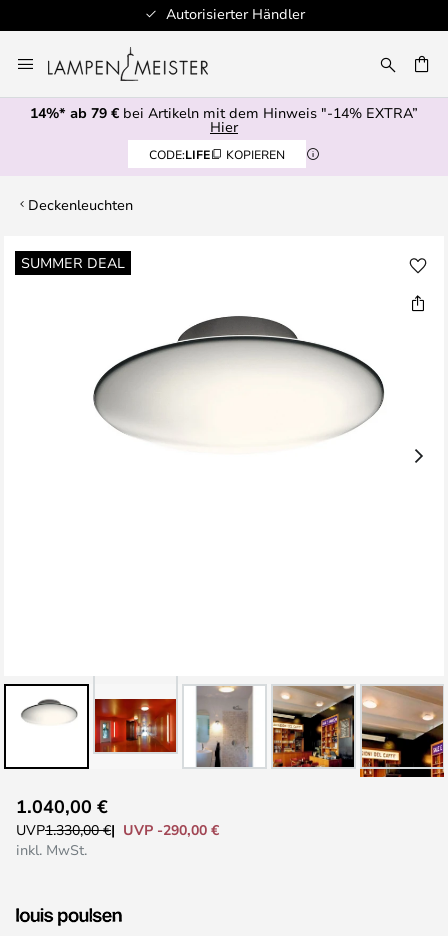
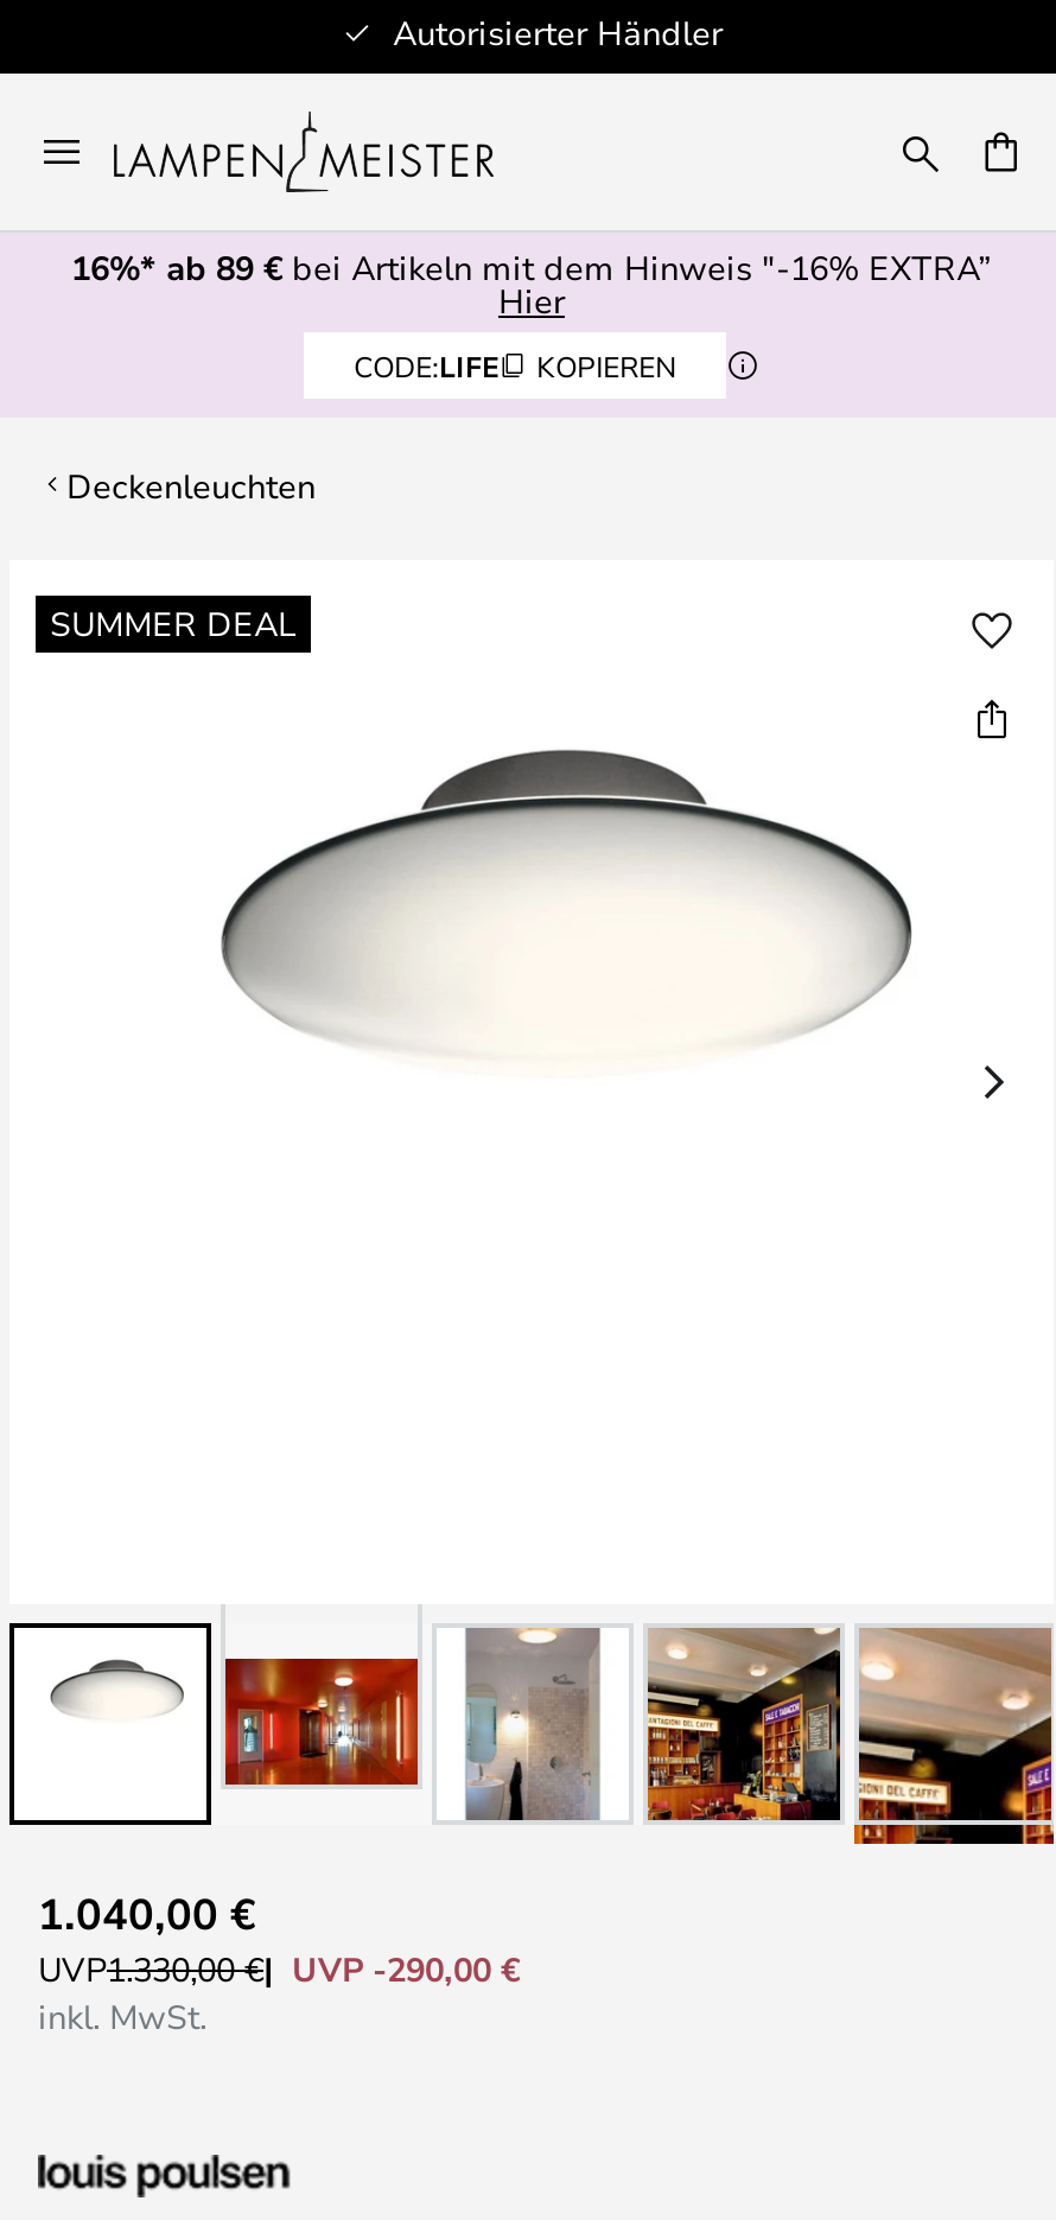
[30,103,418,122] 14%* ab 79 €bei Artikeln mit dem Hinweis "-14% EXTRA” -> [71,244,992,290] 16%* ab 89 €bei Artikeln mit dem Hinweis "-16% EXTRA”

